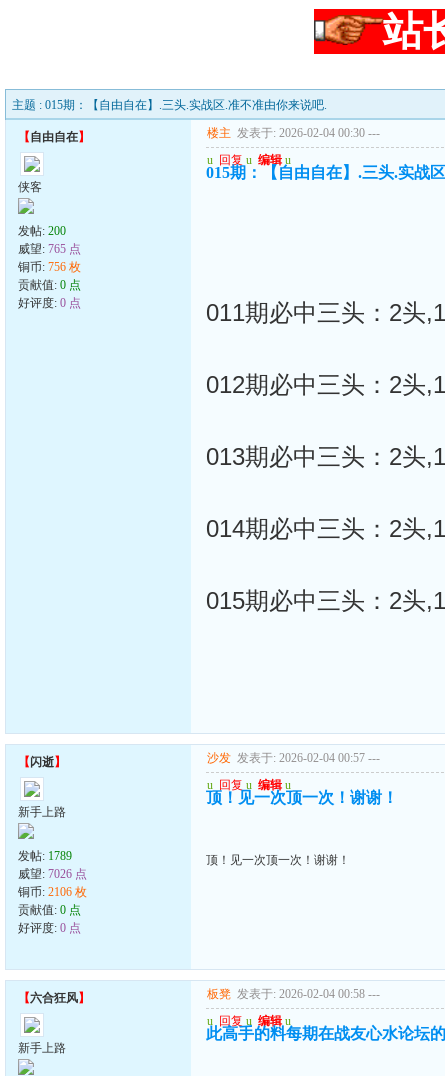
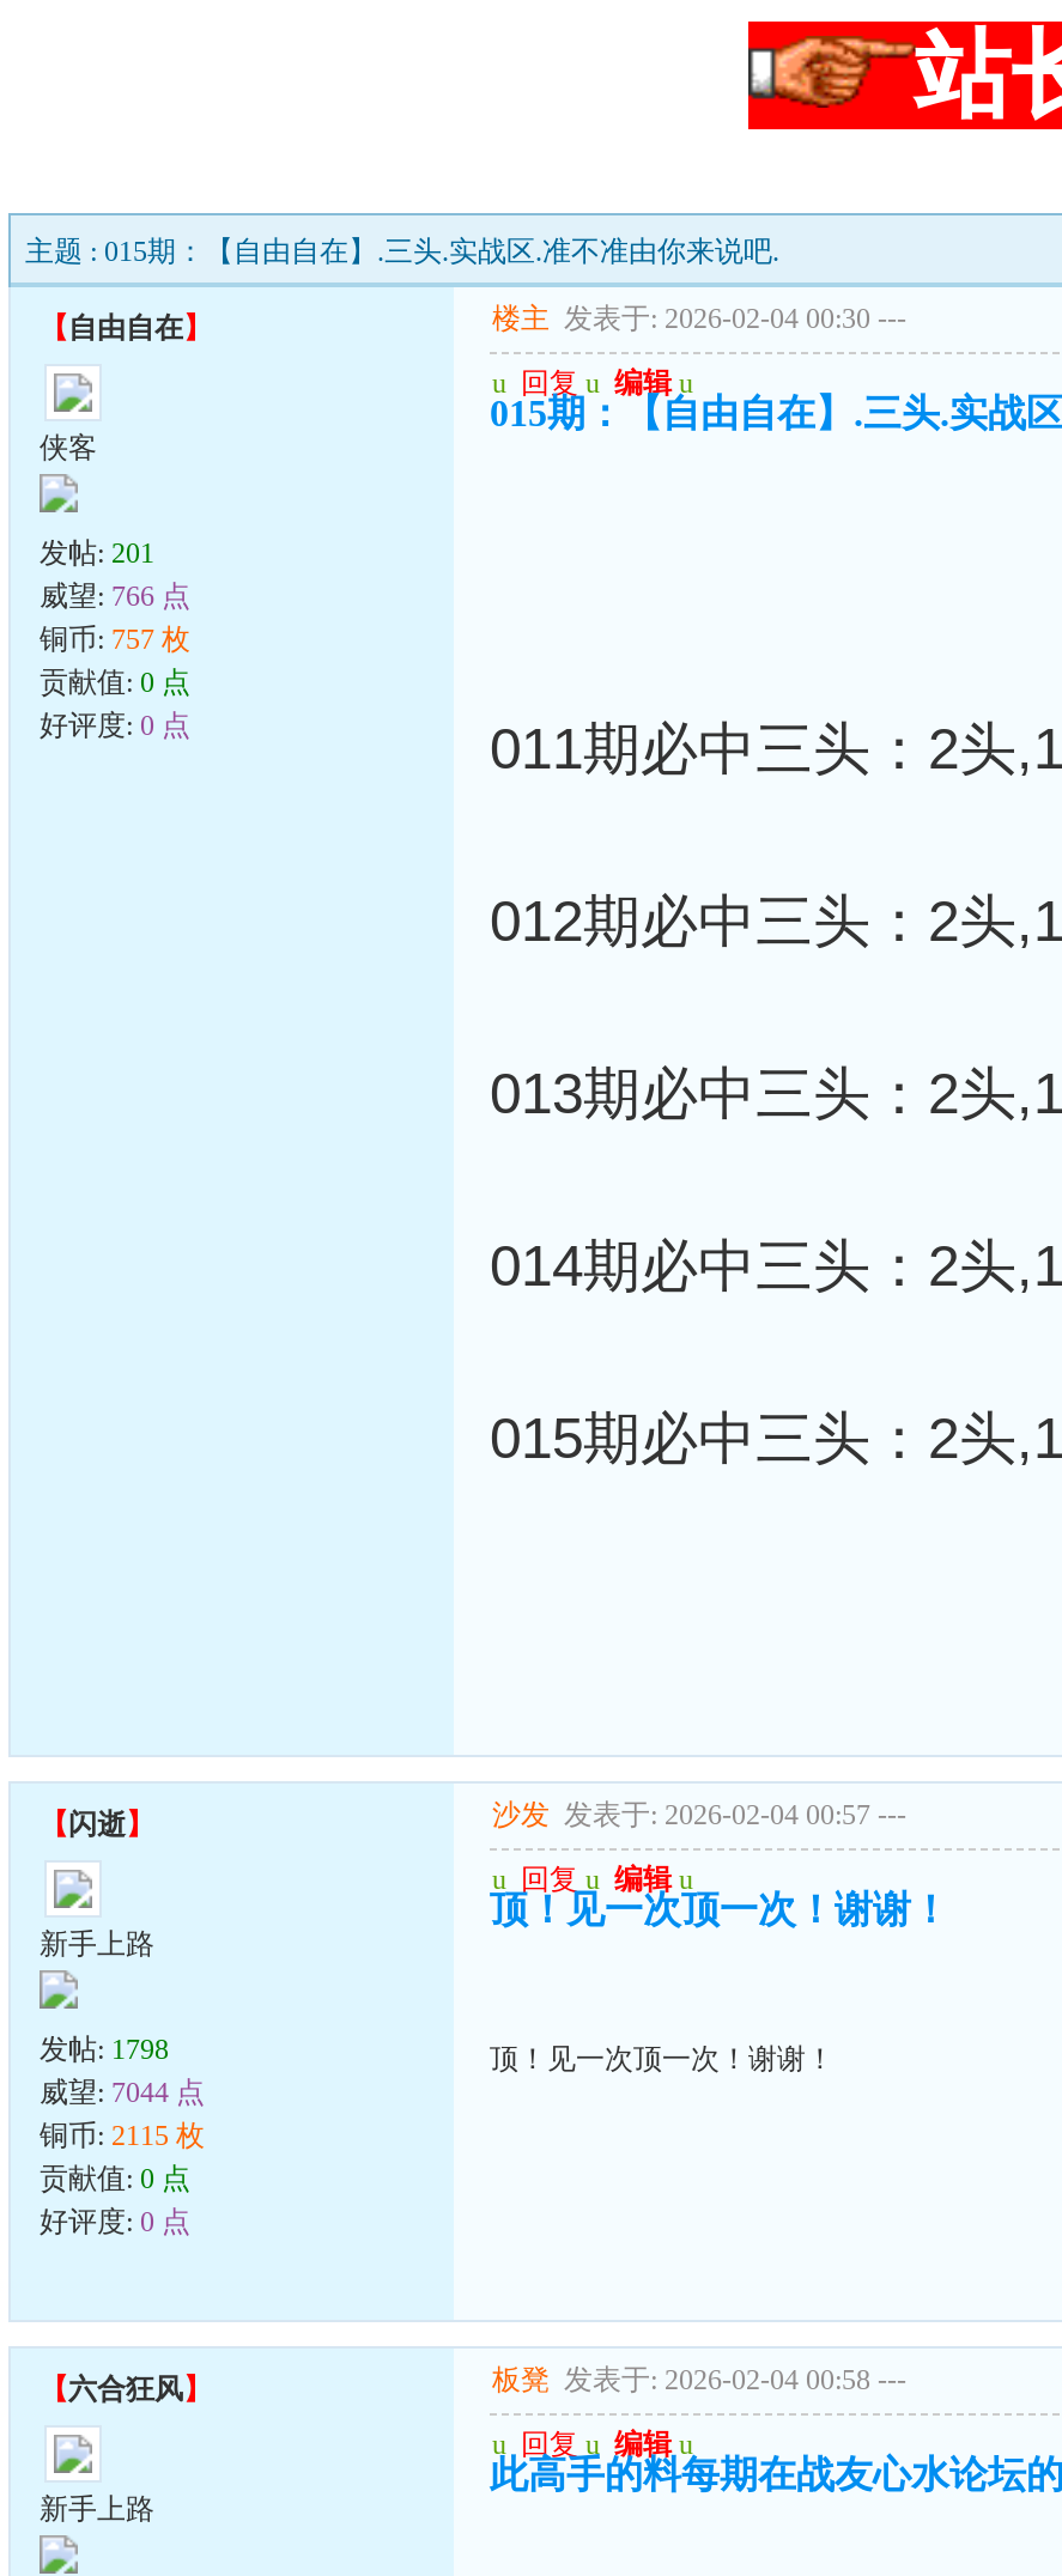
[18,224,66,238] 发帖: 200 -> [40,536,154,569] 发帖: 201
[18,242,81,256] 威望: 765 点 -> [40,579,190,612] 威望: 766 点
[18,260,81,274] 铜币: 756 枚 -> [40,622,190,655] 铜币: 757 枚
[18,849,72,863] 发帖: 1789 -> [40,2032,169,2066] 发帖: 1798
[18,867,87,881] 威望: 7026 点 -> [40,2075,205,2109] 威望: 7044 点
[18,885,87,899] 铜币: 2106 枚 -> [40,2118,205,2152] 铜币: 2115 枚

